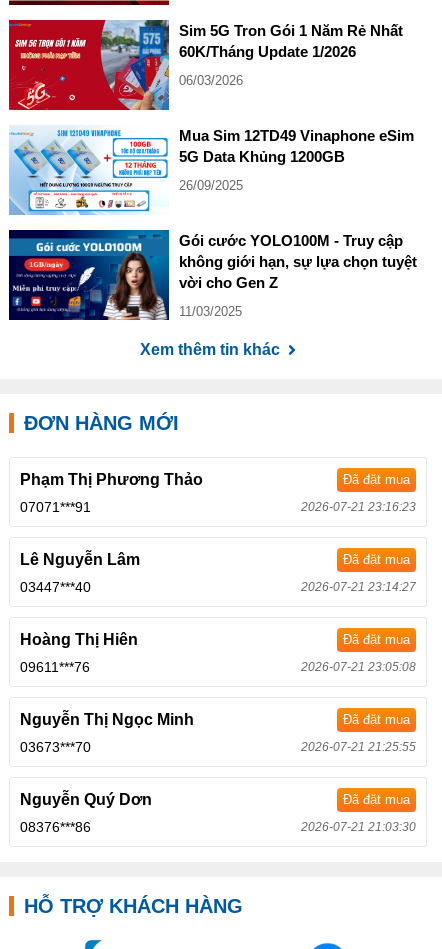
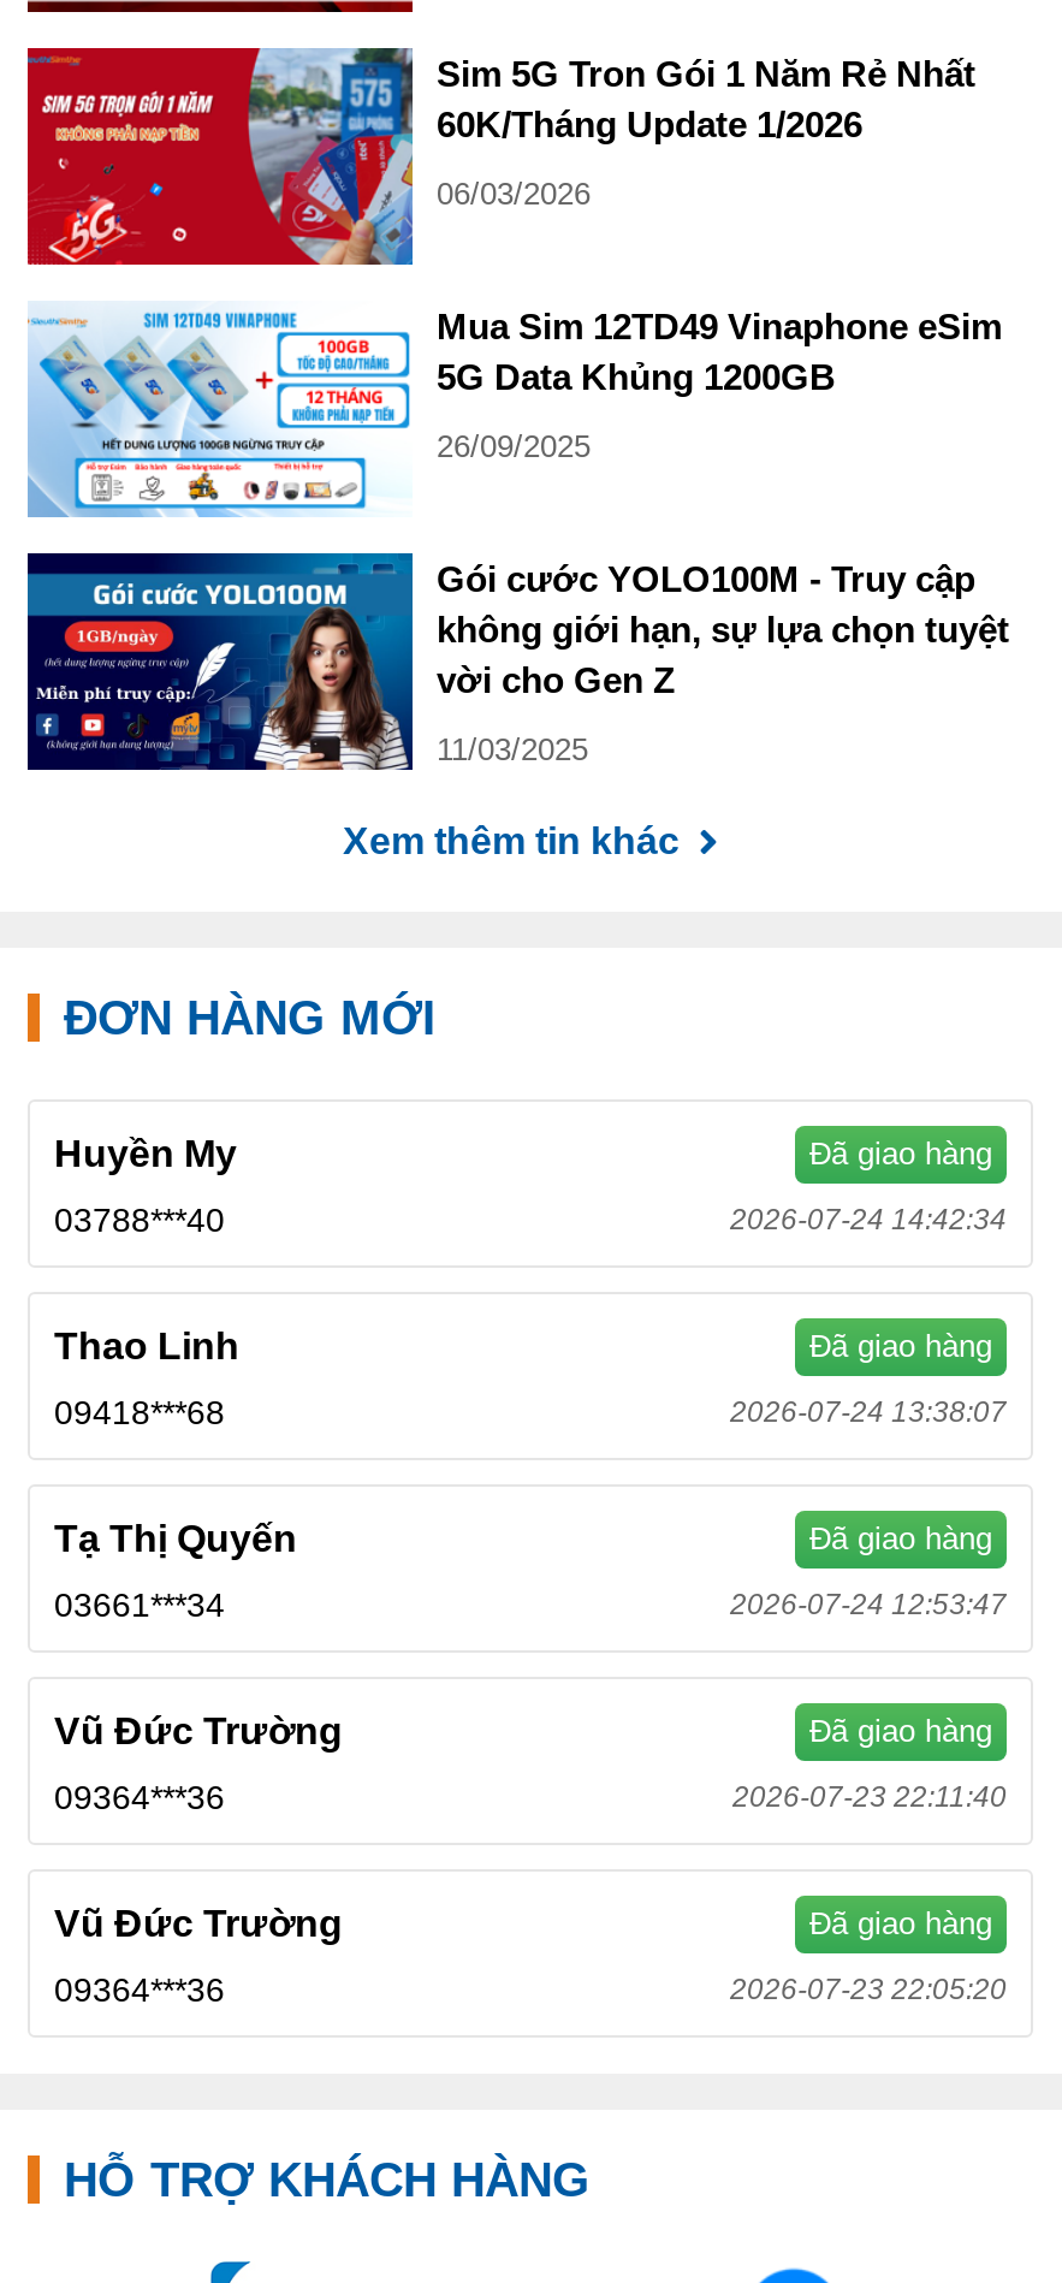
[20,471,410,488] Phạm Thị Phương Thảo | Đã đặt mua -> [54,1133,992,1174] Huyền My | Đã giao hàng
[20,499,416,515] 07071***91 | 2026-07-21 23:16:23 -> [54,1200,1007,1239] 03788***40 | 2026-07-24 14:42:34
[20,551,410,568] Lê Nguyễn Lâm | Đã đặt mua -> [54,1326,992,1366] Thao Linh | Đã giao hàng
[20,579,416,595] 03447***40 | 2026-07-21 23:14:27 -> [54,1393,1007,1431] 09418***68 | 2026-07-24 13:38:07
[20,631,410,648] Hoàng Thị Hiên | Đã đặt mua -> [54,1518,992,1559] Tạ Thị Quyến | Đã giao hàng
[20,659,416,675] 09611***76 | 2026-07-21 23:05:08 -> [54,1585,1007,1624] 03661***34 | 2026-07-24 12:53:47
[20,711,410,728] Nguyễn Thị Ngọc Minh | Đã đặt mua -> [54,1710,992,1751] Vũ Đức Trường | Đã giao hàng
[20,739,416,755] 03673***70 | 2026-07-21 21:25:55 -> [54,1778,1007,1816] 09364***36 | 2026-07-23 22:11:40
[20,791,410,808] Nguyễn Quý Dơn | Đã đặt mua -> [54,1903,992,1944] Vũ Đức Trường | Đã giao hàng
[20,819,416,835] 08376***86 | 2026-07-21 21:03:30 -> [54,1970,1007,2009] 09364***36 | 2026-07-23 22:05:20

